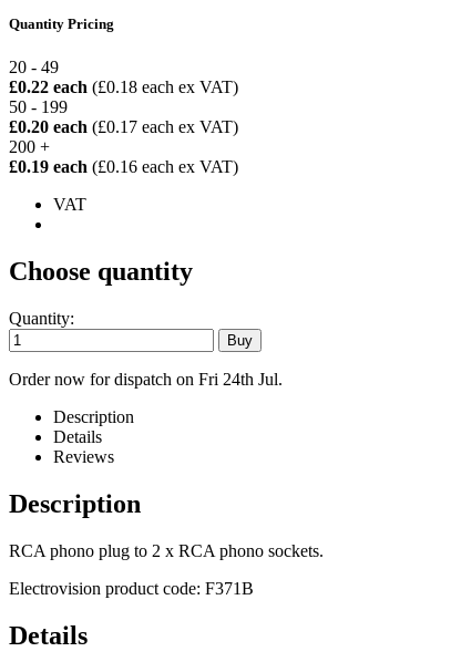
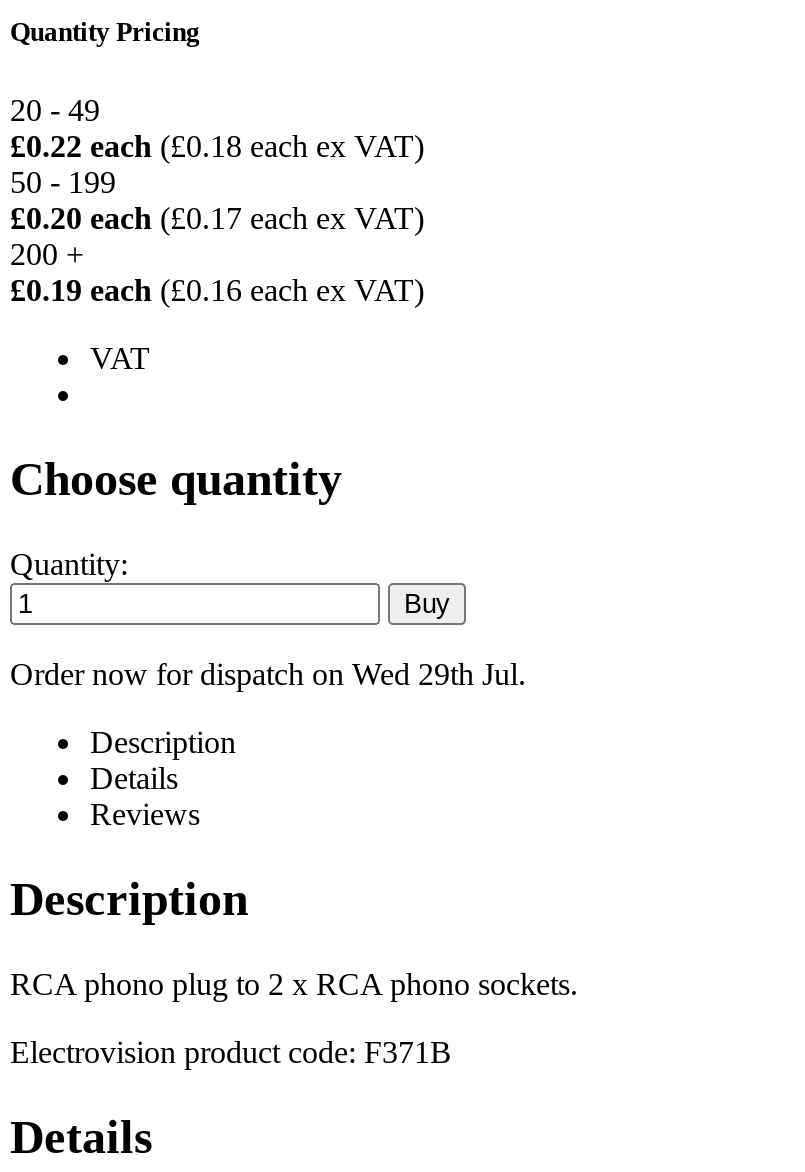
[9,370,283,389] Order now for dispatch on Fri 24th Jul. -> [10,657,526,691] Order now for dispatch on Wed 29th Jul.

